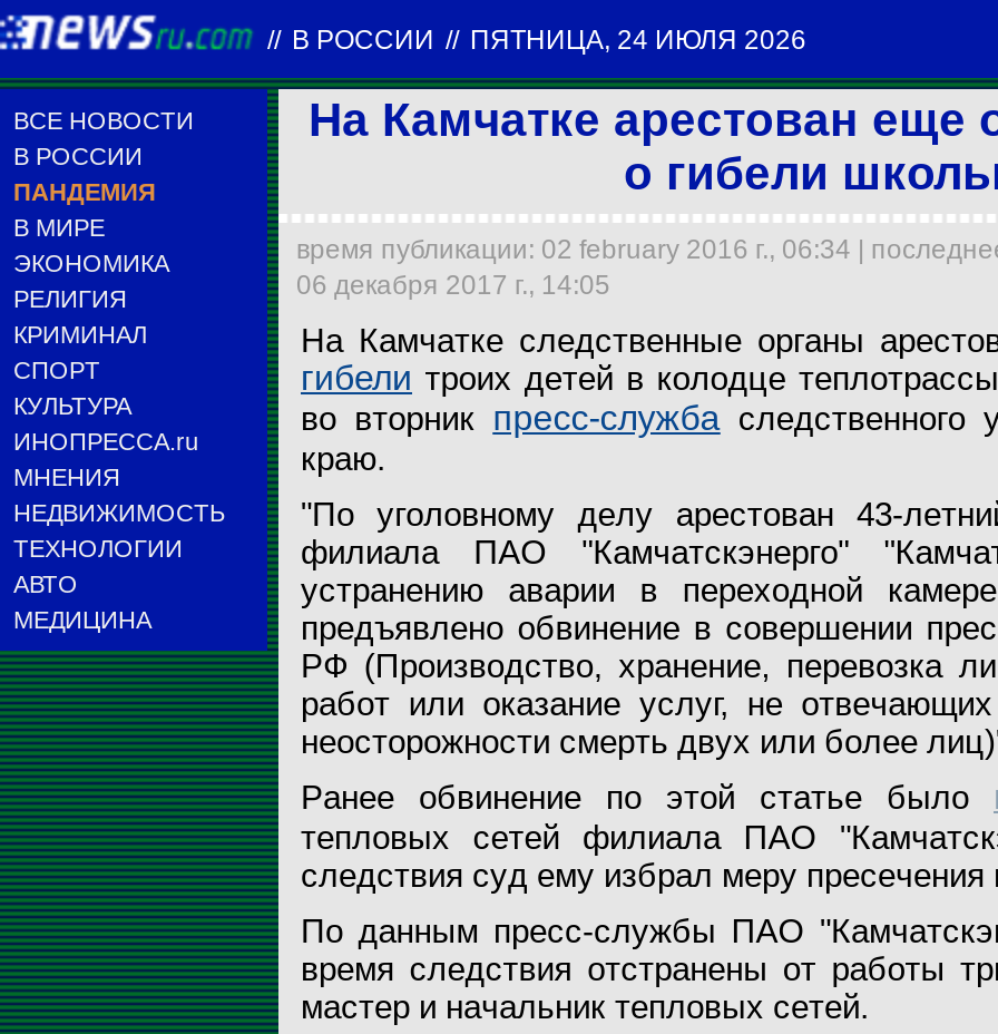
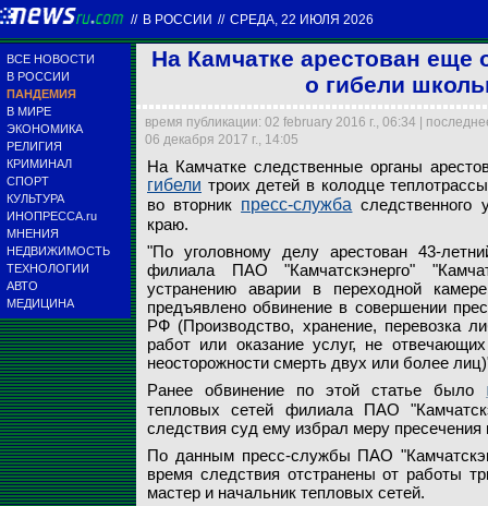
[267,23,806,55] // В РОССИИ // ПЯТНИЦА, 24 ИЮЛЯ 2026 -> [131,11,374,27] // В РОССИИ // СРЕДА, 22 ИЮЛЯ 2026

